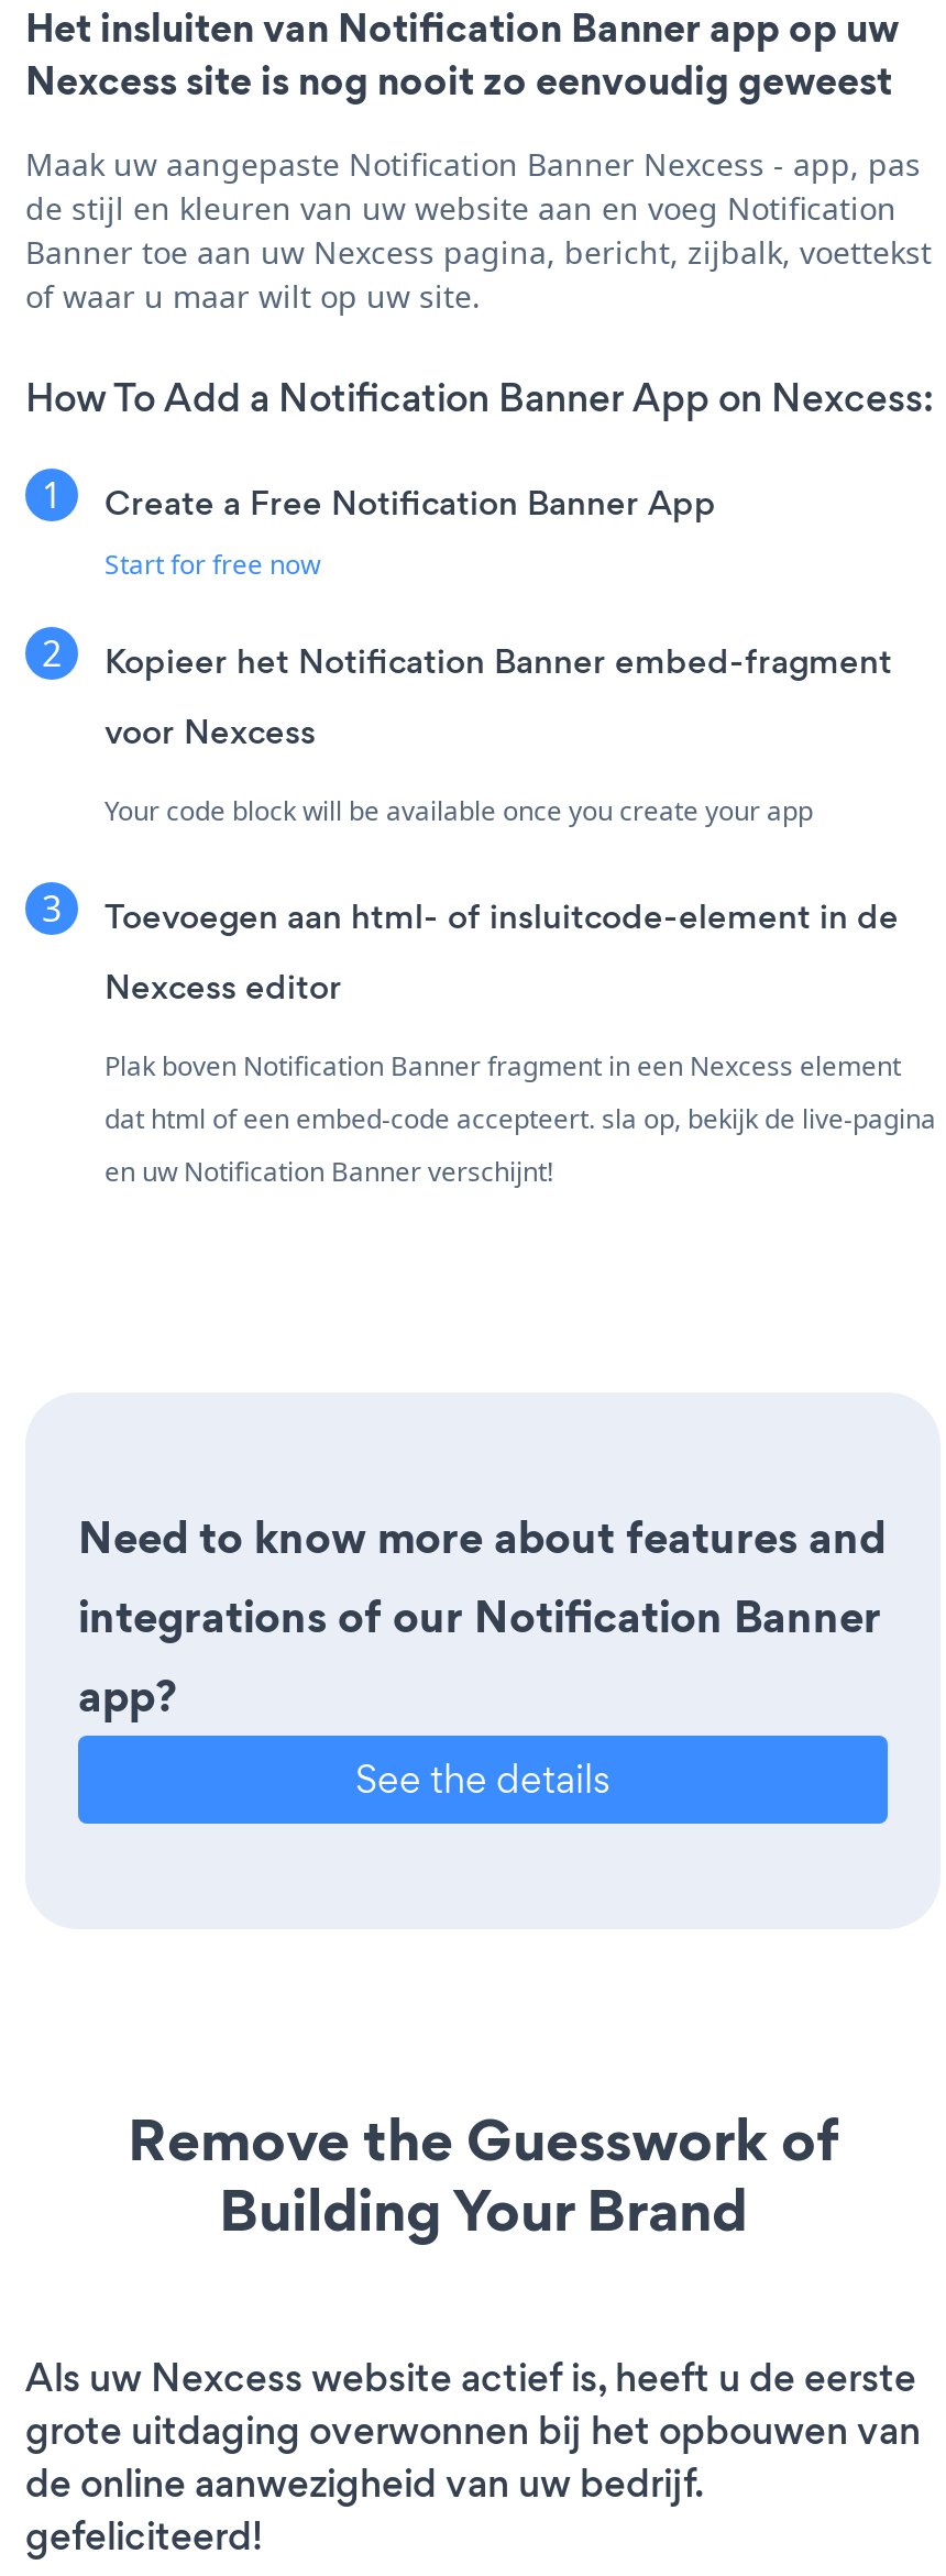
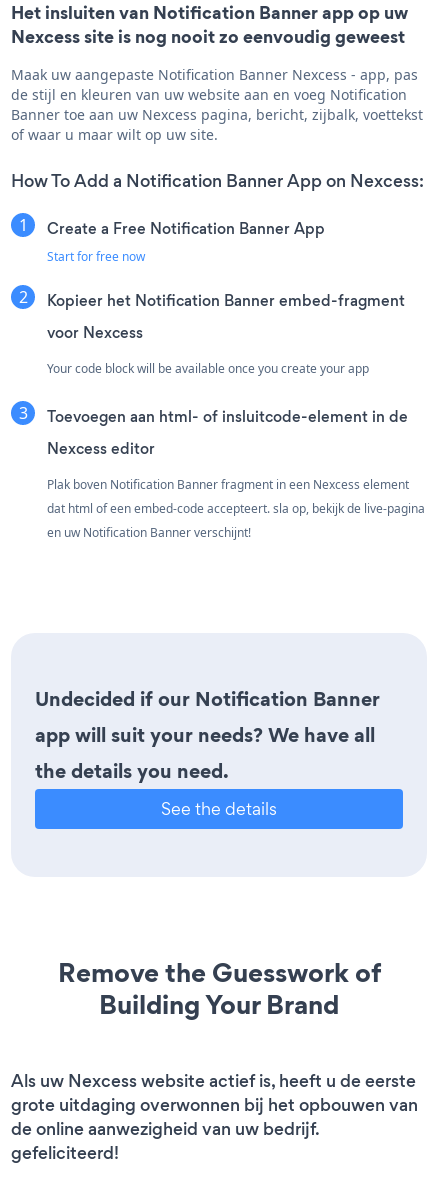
[78,1507,886,1727] Need to know more about features and | integrations of our Notification Banner | app? -> [35,685,380,785] Undecided if our Notification Banner | app will suit your needs? We have all | the details you need.

